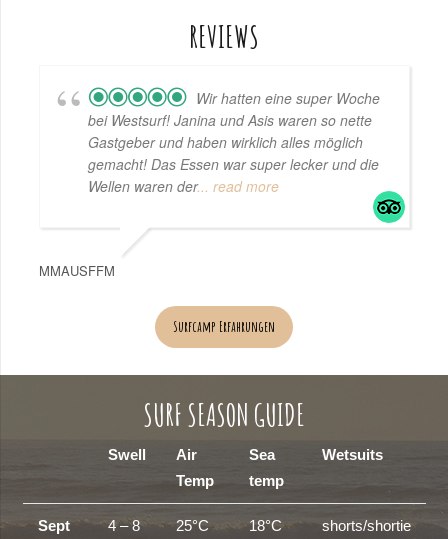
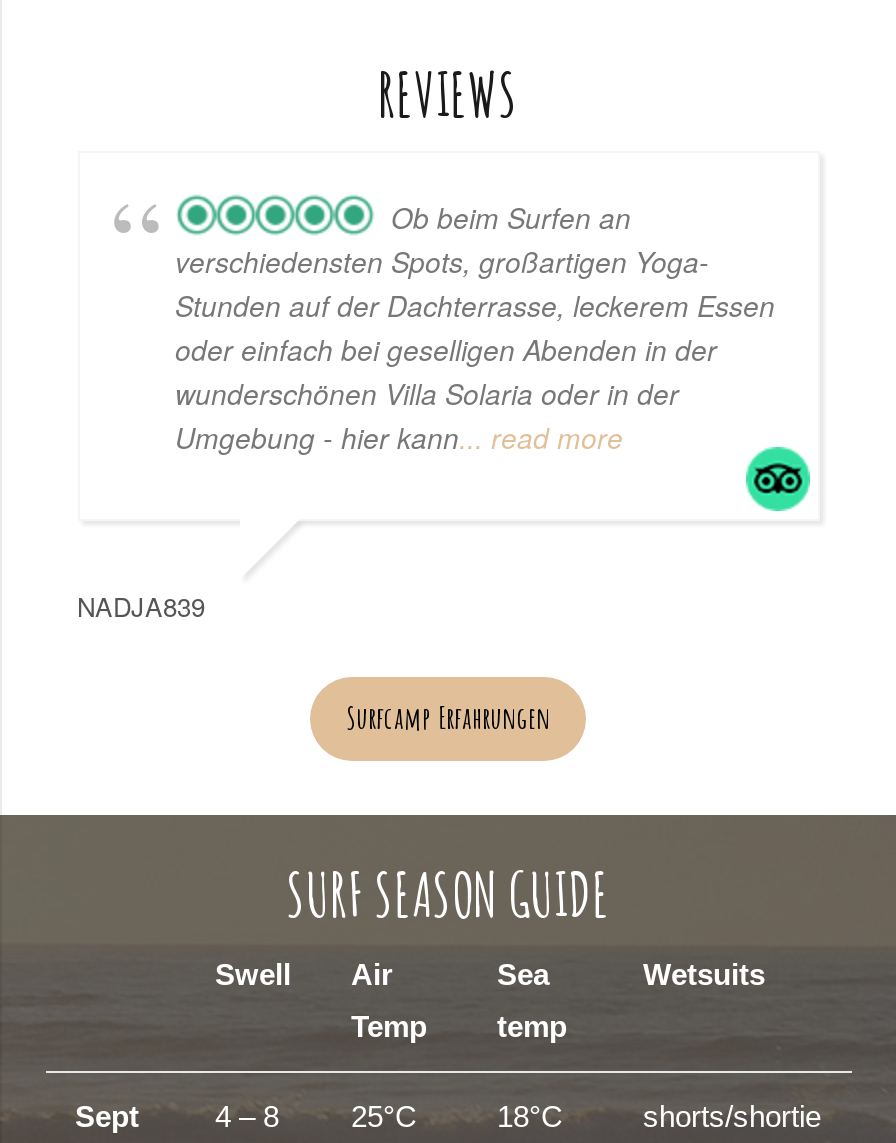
[87,88,379,196] Wir hatten eine super Woche | bei Westsurf! Janina und Asis waren so nette | Gastgeber und haben wirklich alles möglich | gemacht! Das Essen war super lecker und die | Wellen waren der... read more -> [175,198,775,458] Ob beim Surfen an | verschiedensten Spots, großartigen Yoga- | Stunden auf der Dachterrasse, leckerem Essen | oder einfach bei geselligen Abenden in der | wunderschönen Villa Solaria oder in der | Umgebung - hier kann... read more
[38,261,114,280] MMAUSFFM -> [77,588,205,626] NADJA839

